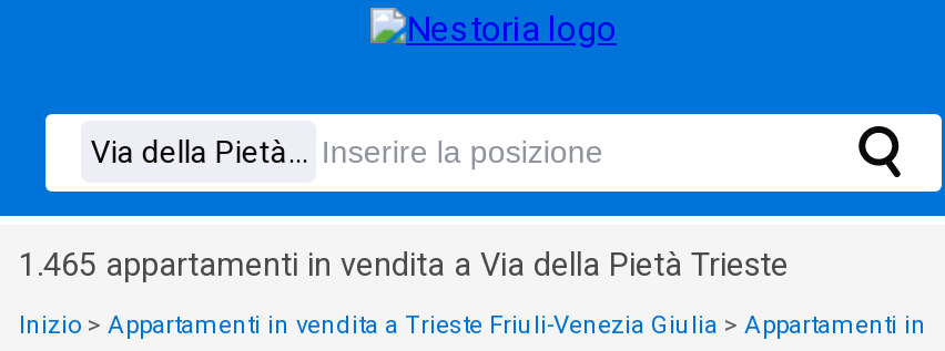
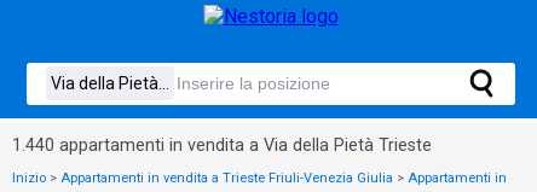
[19,247,789,285] 1.465 appartamenti in vendita a Via della Pietà Trieste -> [12,135,432,156] 1.440 appartamenti in vendita a Via della Pietà Trieste

